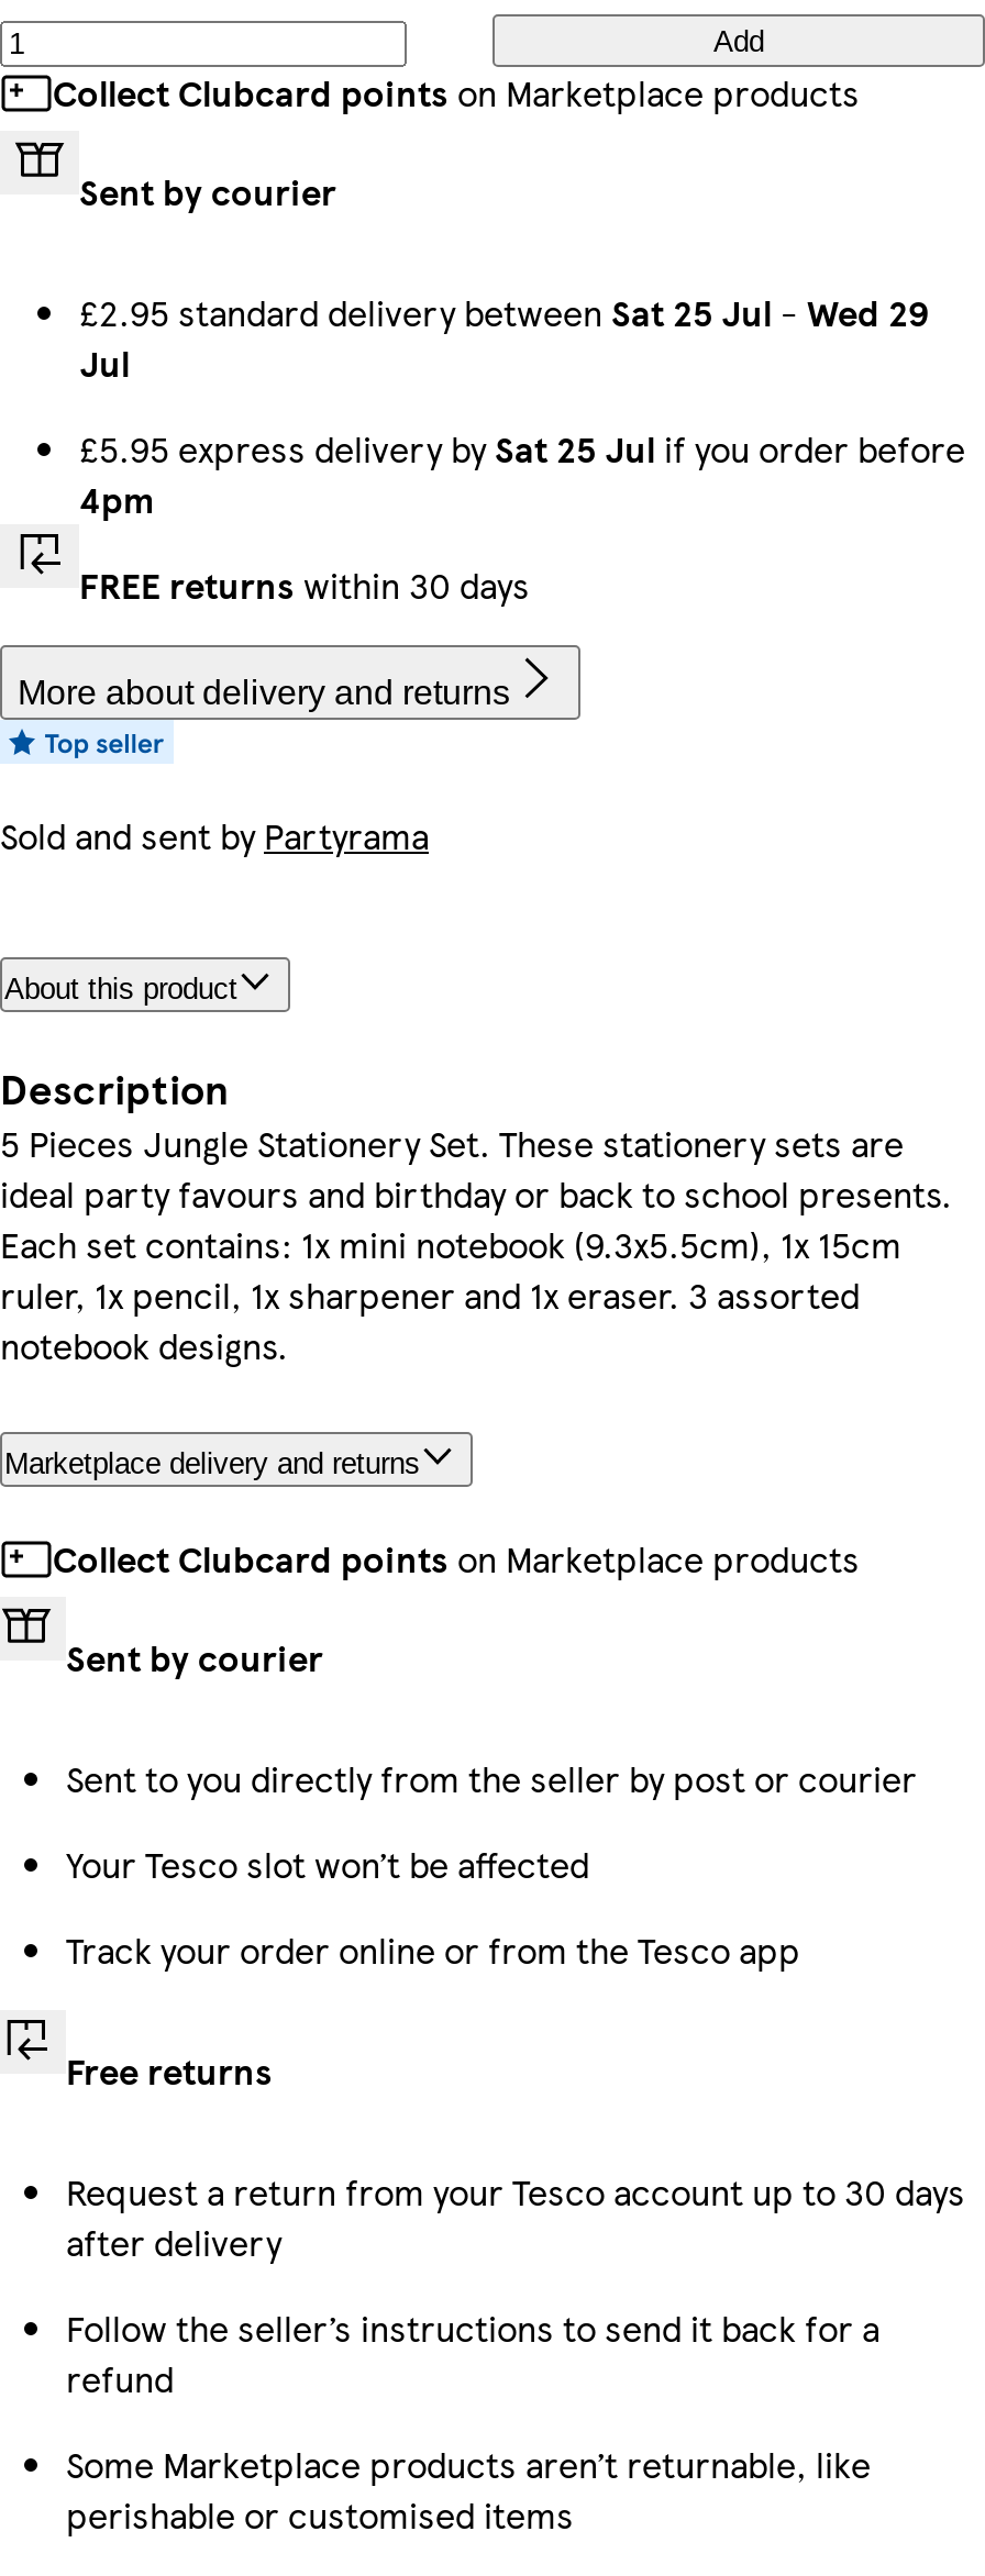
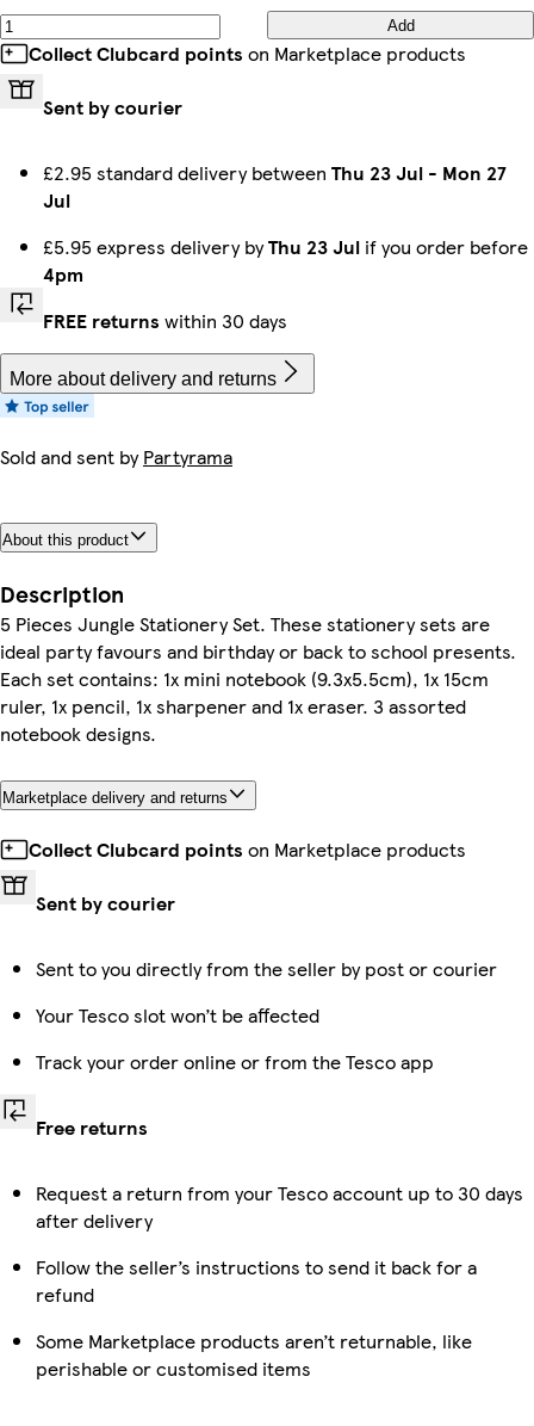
[79,287,928,338] £2.95 standard delivery between Sat 25 Jul - Wed 29 -> [43,159,507,187] £2.95 standard delivery between Thu 23 Jul - Mon 27
[79,424,965,474] £5.95 express delivery by Sat 25 Jul if you order before -> [43,233,528,260] £5.95 express delivery by Thu 23 Jul if you order before

